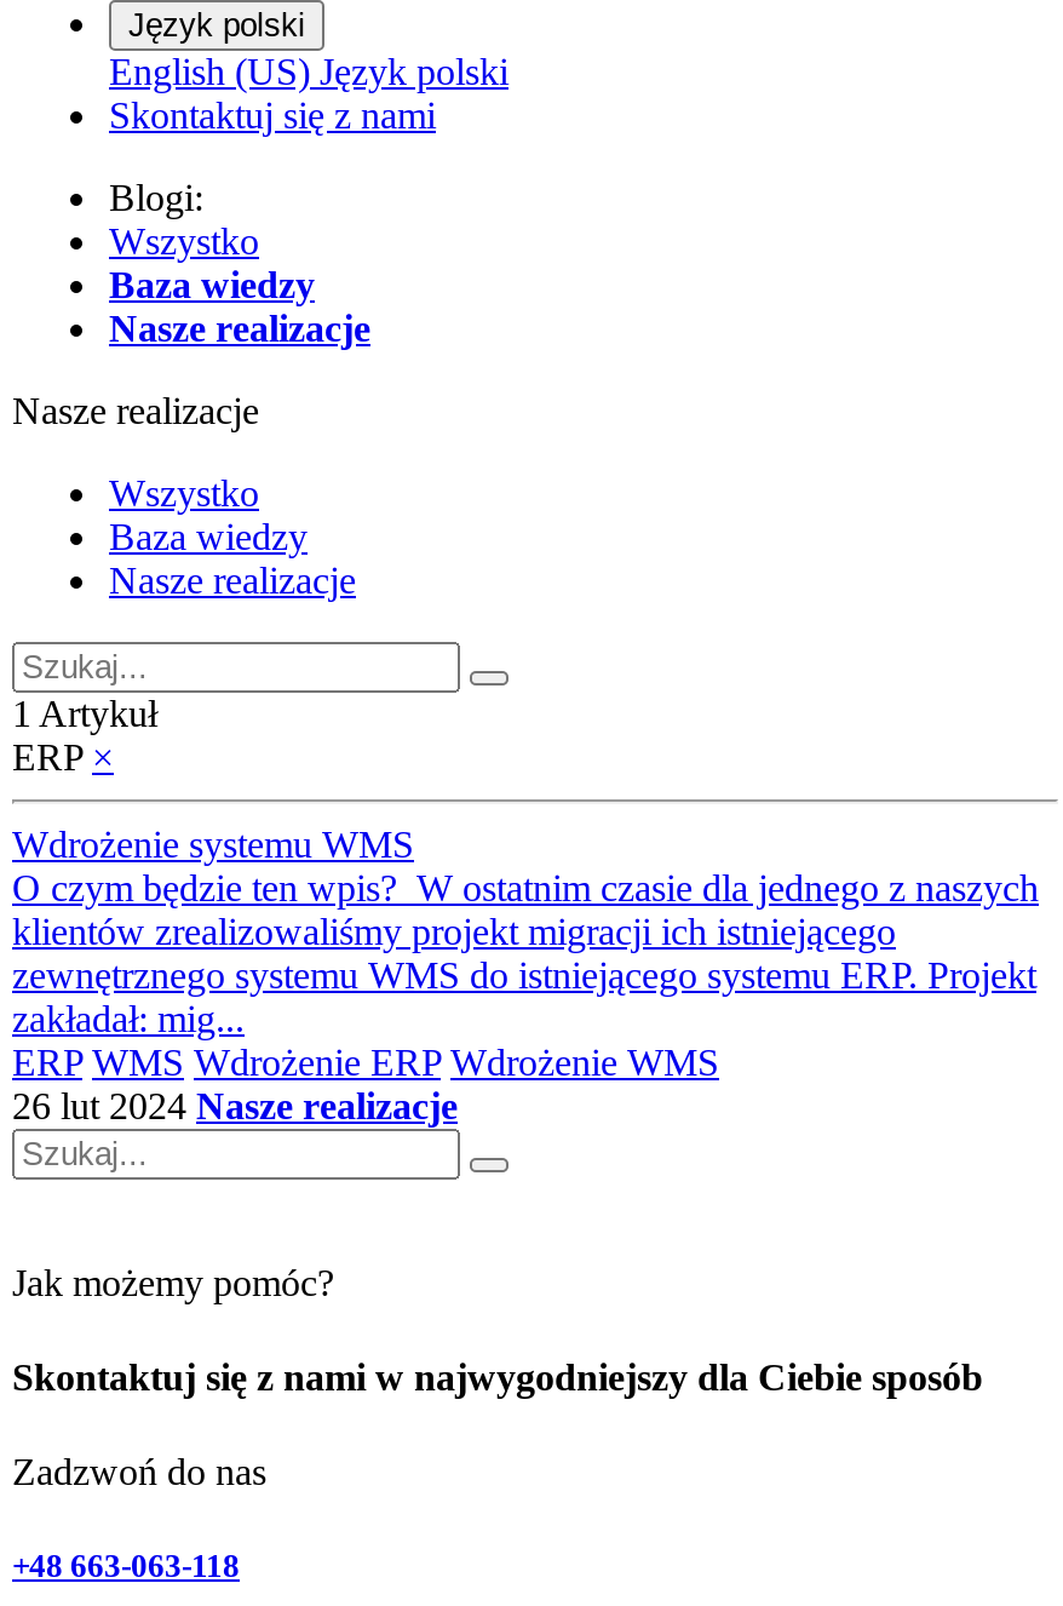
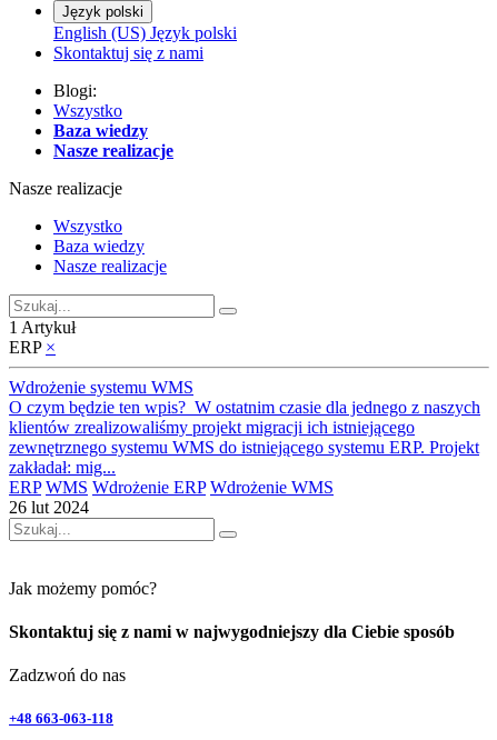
[12,1084,458,1126] 26 lut 2024 Nasze realizacje -> [9,497,89,516] 26 lut 2024

